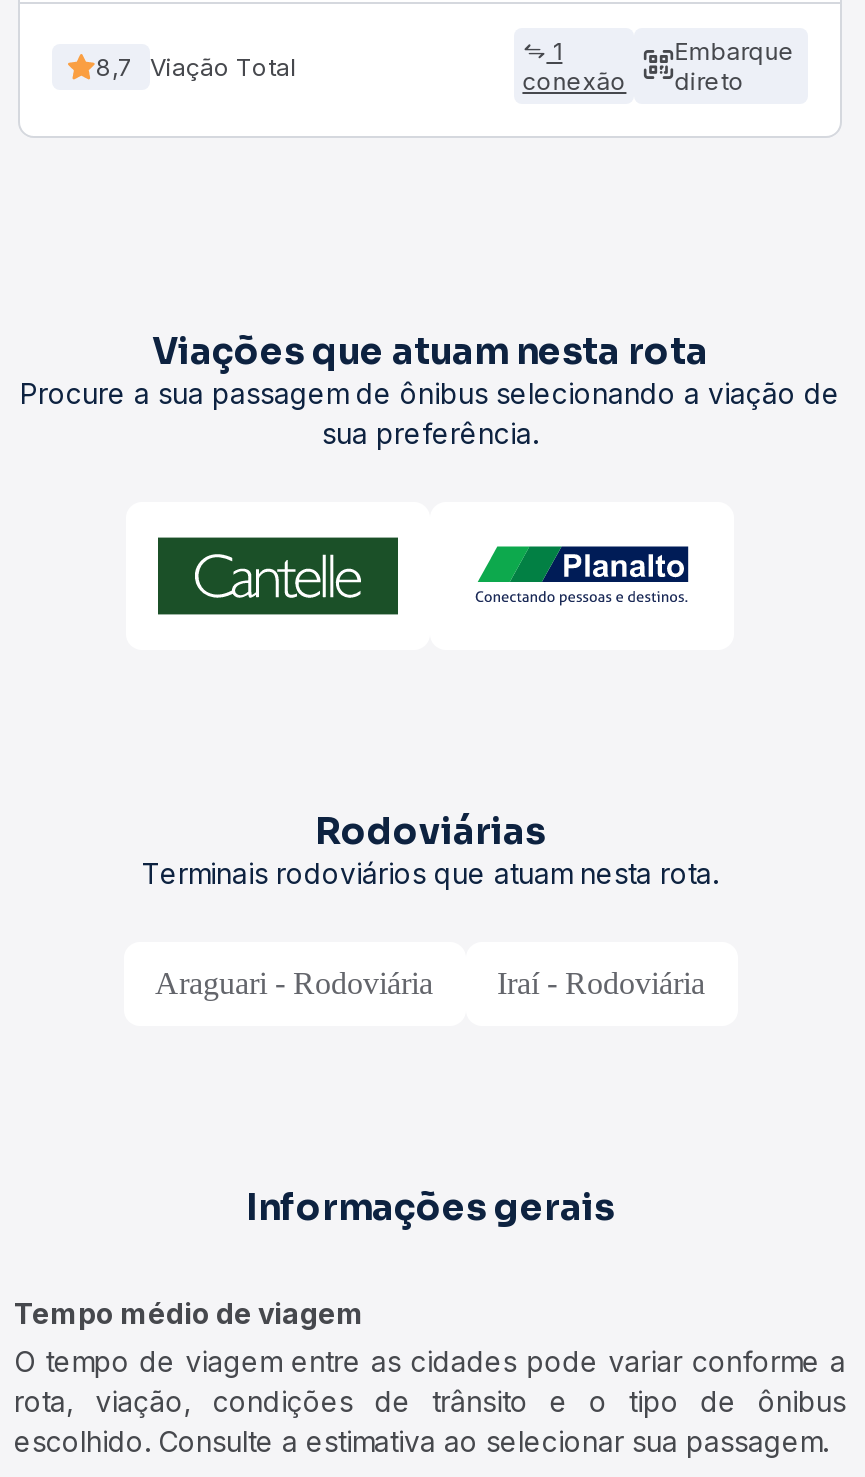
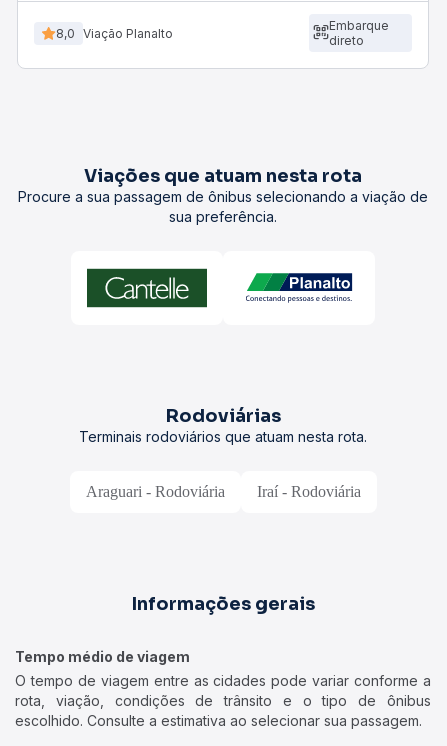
[96,36,626,96] 8,7 Viação Total | 1 | conexão -> [56,25,173,40] 8,0 Viação Planalto

